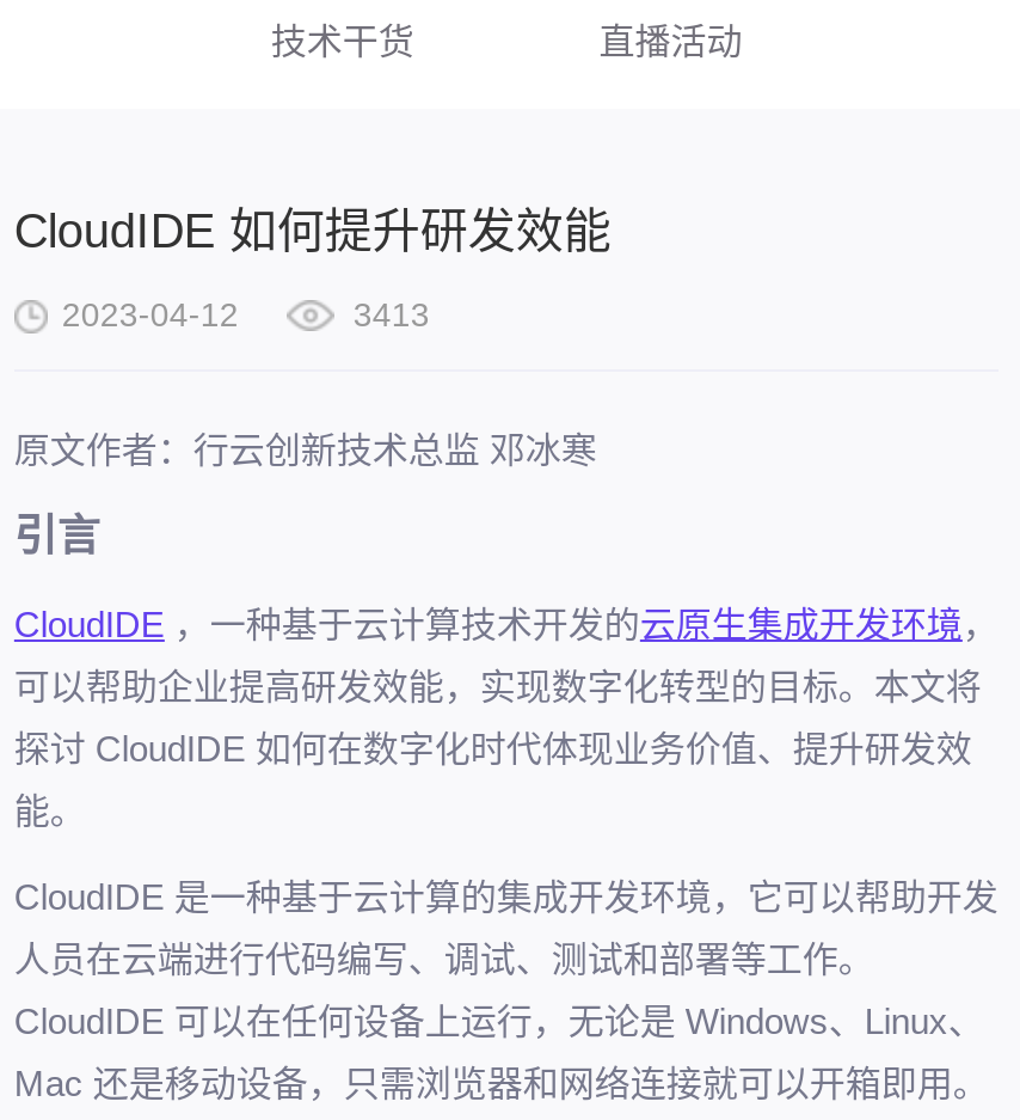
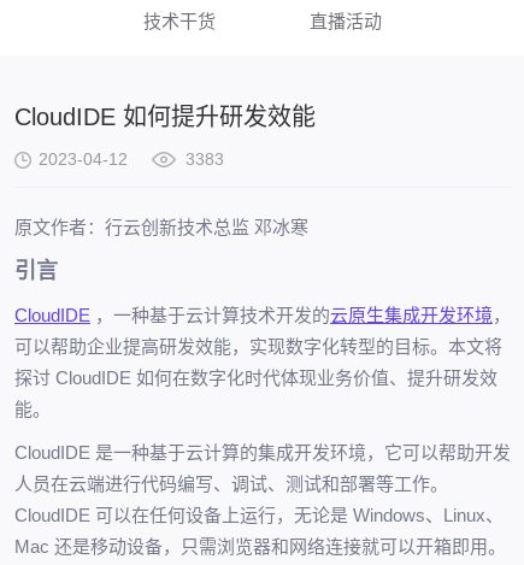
[353,295,430,333] 3413 -> [185,149,224,169] 3383

